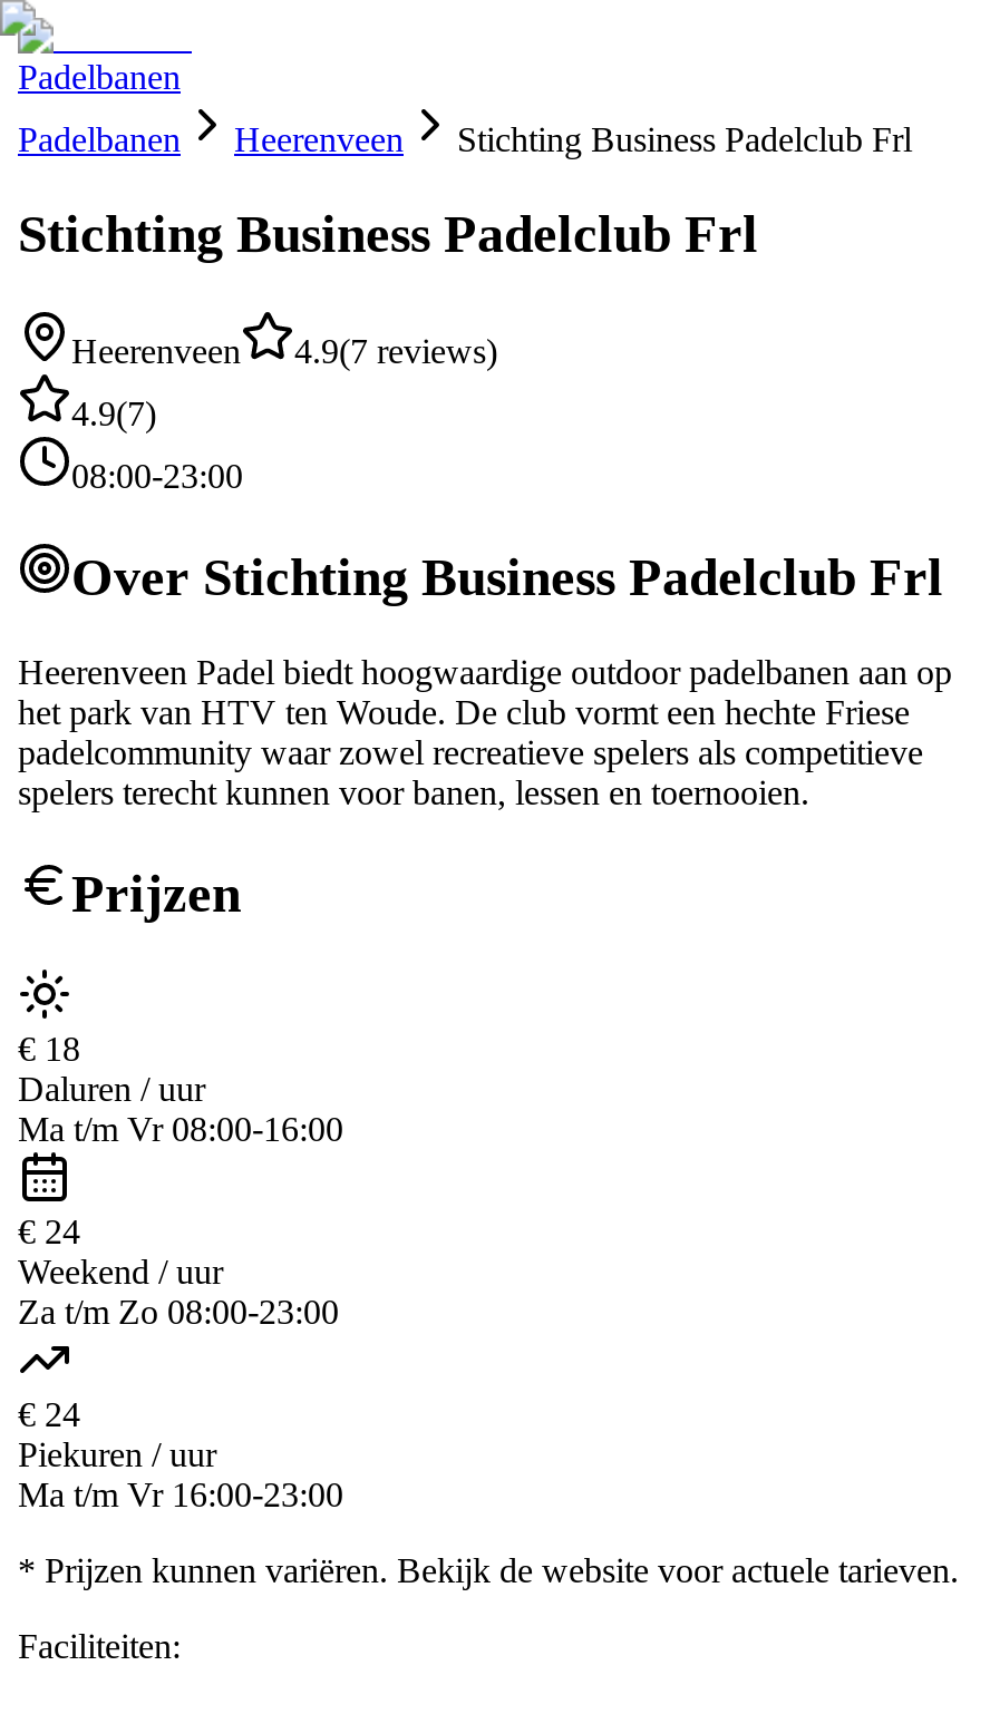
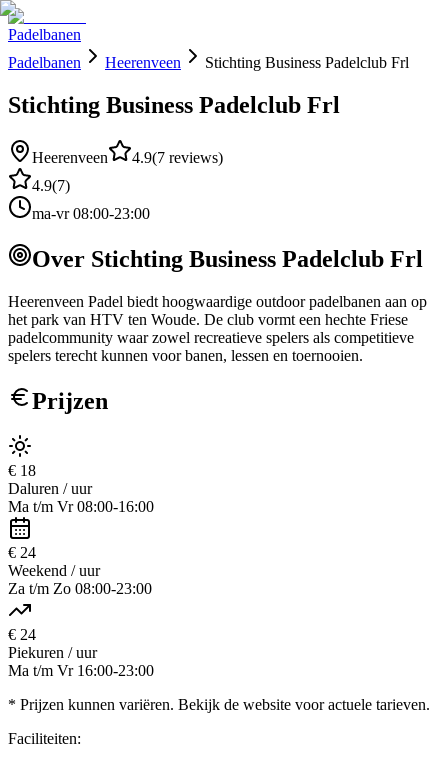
[71,456,243,494] 08:00-23:00 -> [32,205,150,222] ma-vr 08:00-23:00

